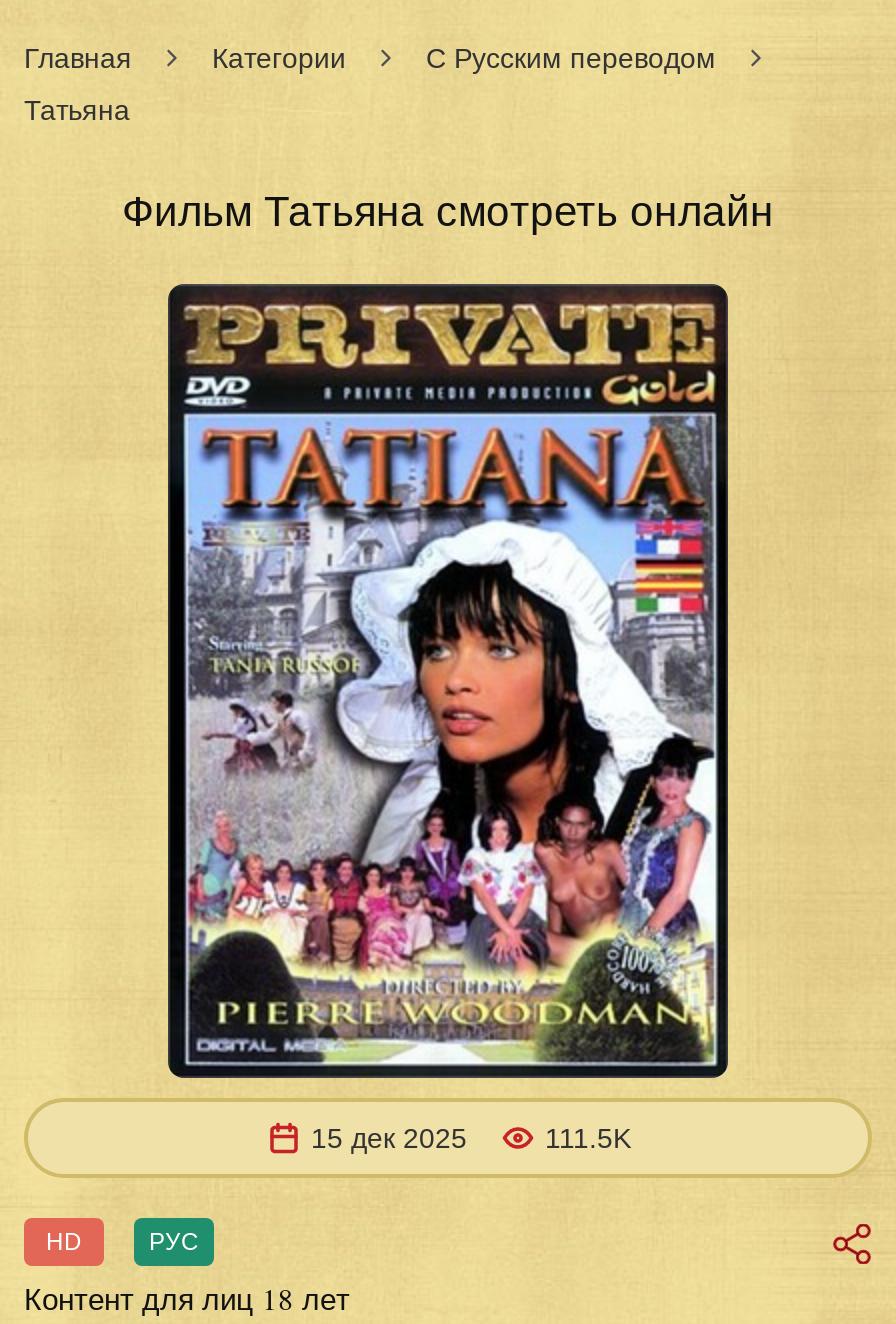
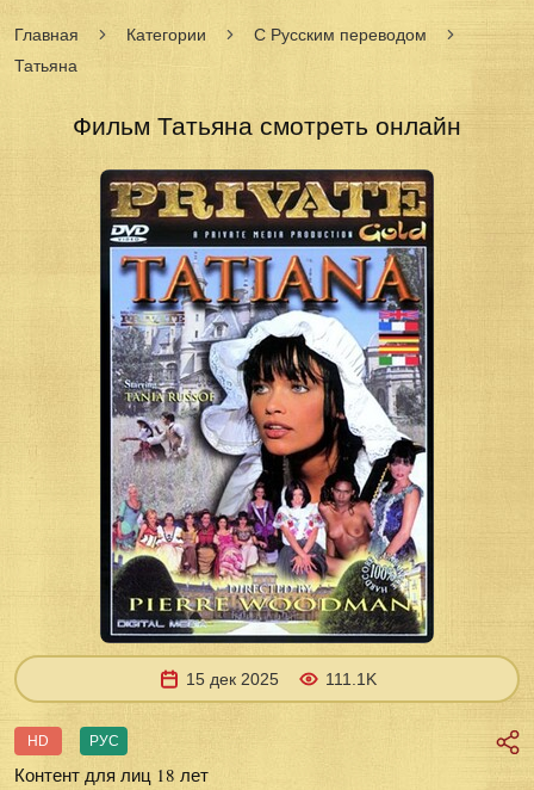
[311,1122,631,1154] 15 дек 2025 111.5K -> [185,669,376,689] 15 дек 2025 111.1K

